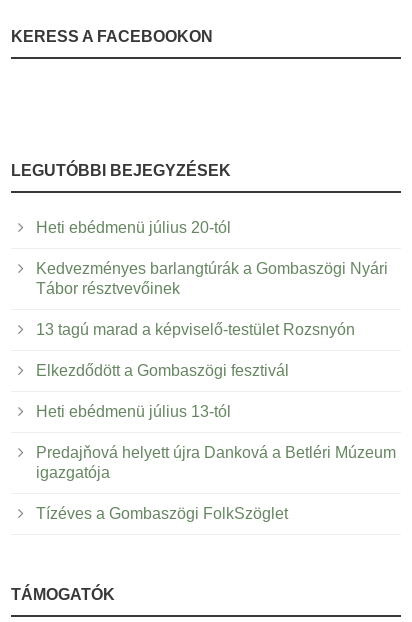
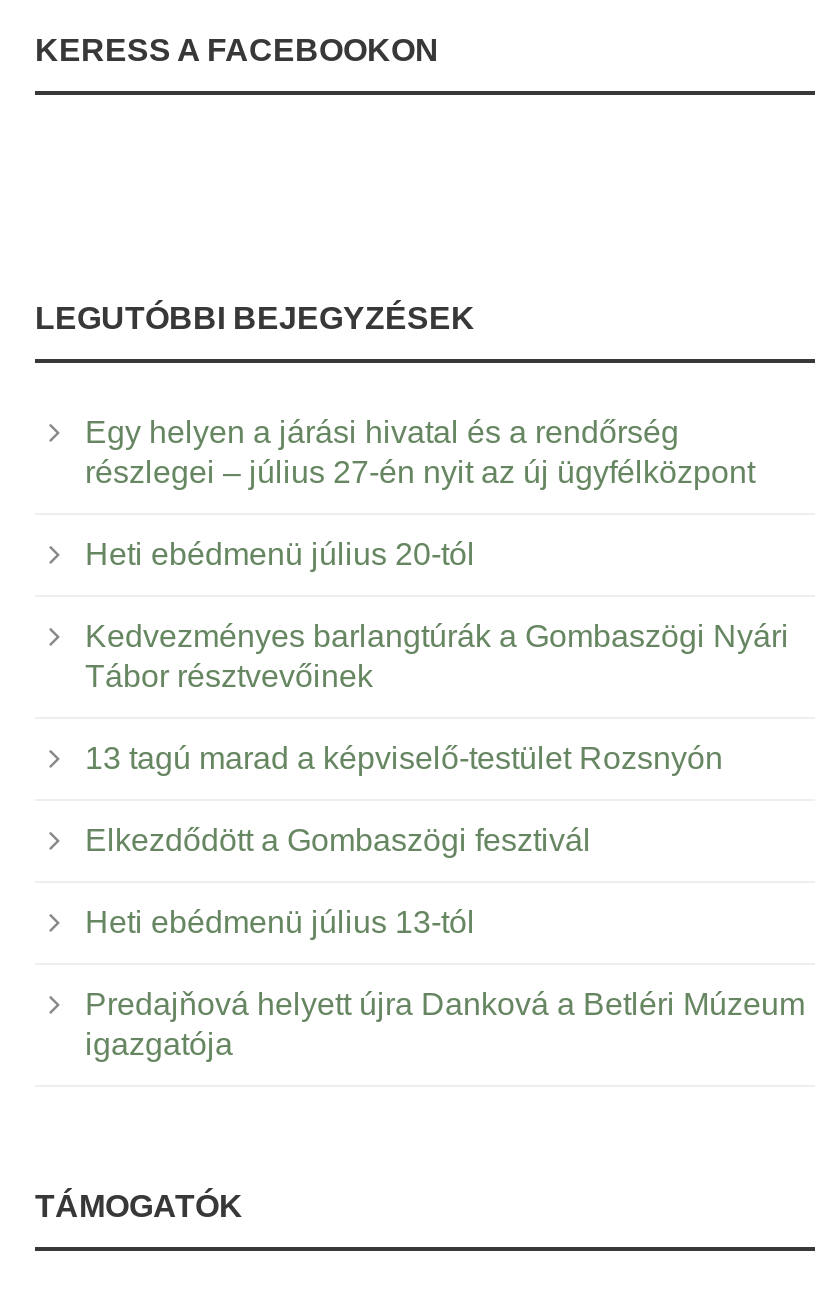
none -> [85,415,755,489] Egy helyen a járási hivatal és a rendőrség | részlegei – július 27-én nyit az új ügyfélközpont
moved [36,219,396,481] -> [85,537,805,1061]: Heti ebédmenü július 20-tól | Kedvezményes barlangtúrák a Gombaszögi Nyári | Tábor résztvevőinek | 13 tagú marad a képviselő-testület Rozsnyón | Elkezdődött a Gombaszögi fesztivál | Heti ebédmenü július 13-tól | Predajňová helyett újra Danková a Betléri Múzeum | igazgatója
[36,505,288,522] Tízéves a Gombaszögi FolkSzöglet -> none

